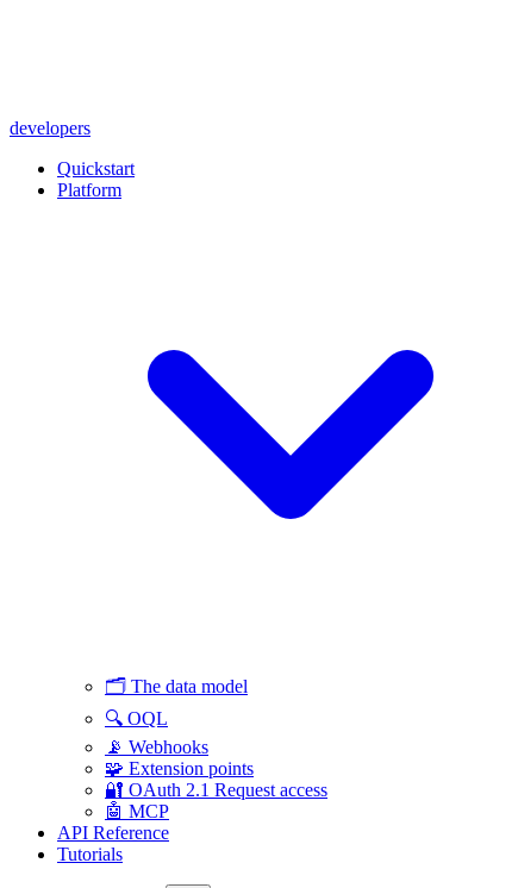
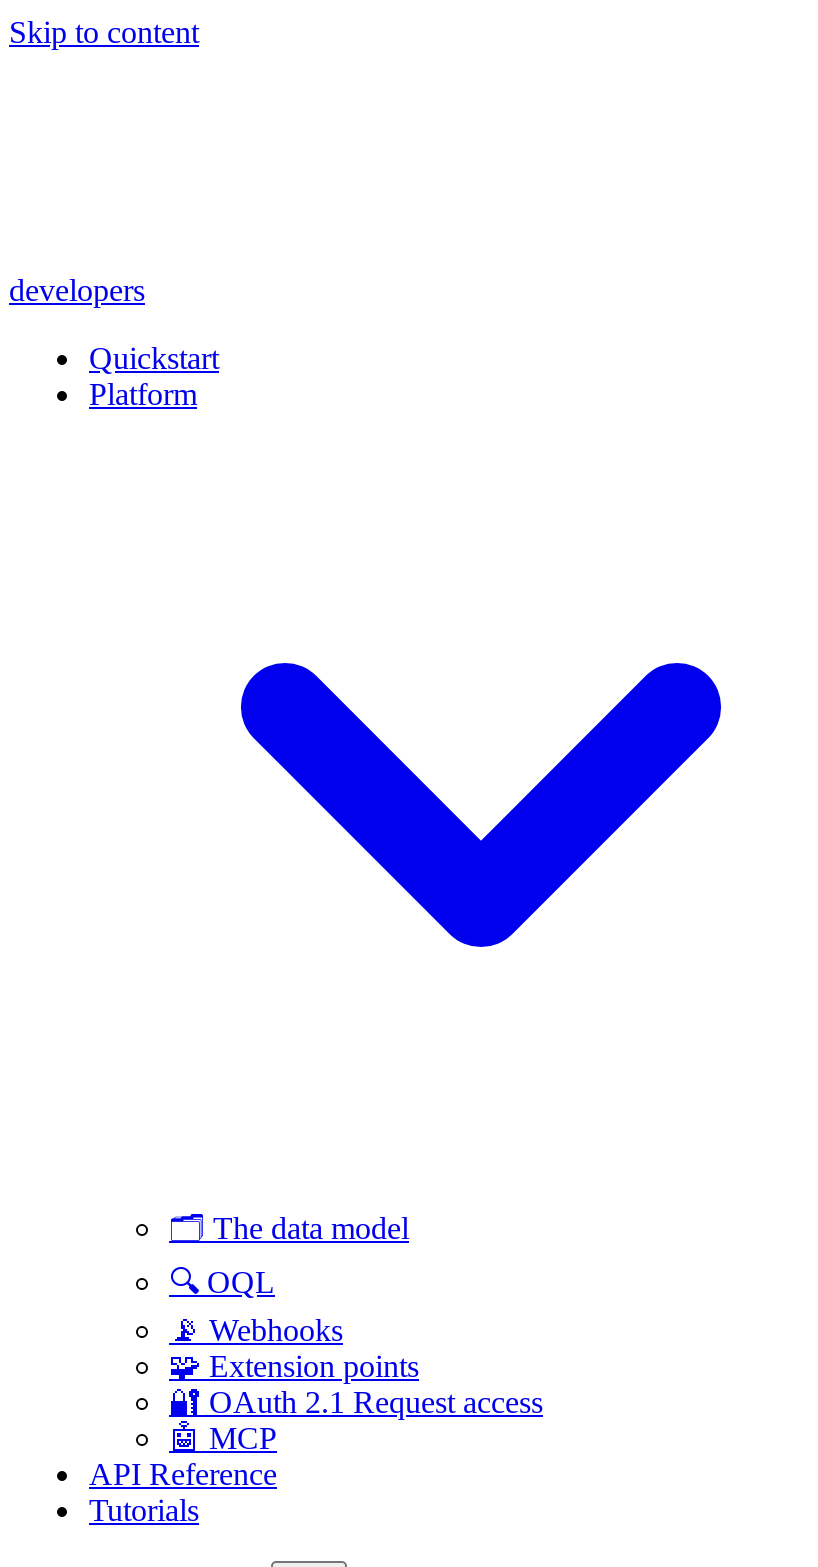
none -> [9,15,199,49] Skip to content

